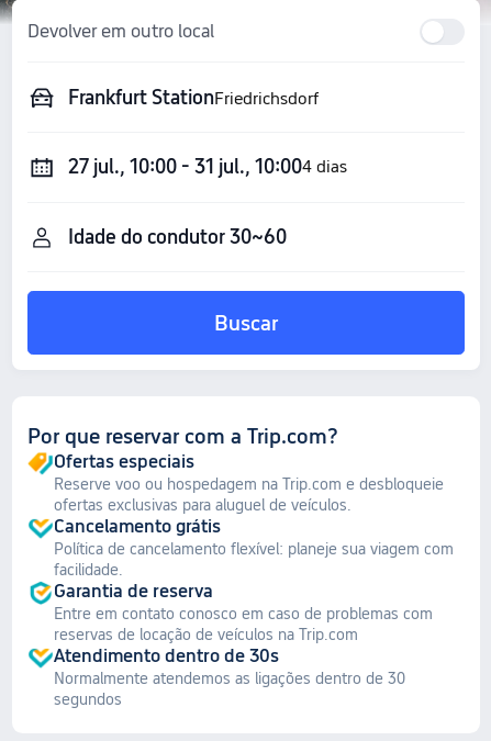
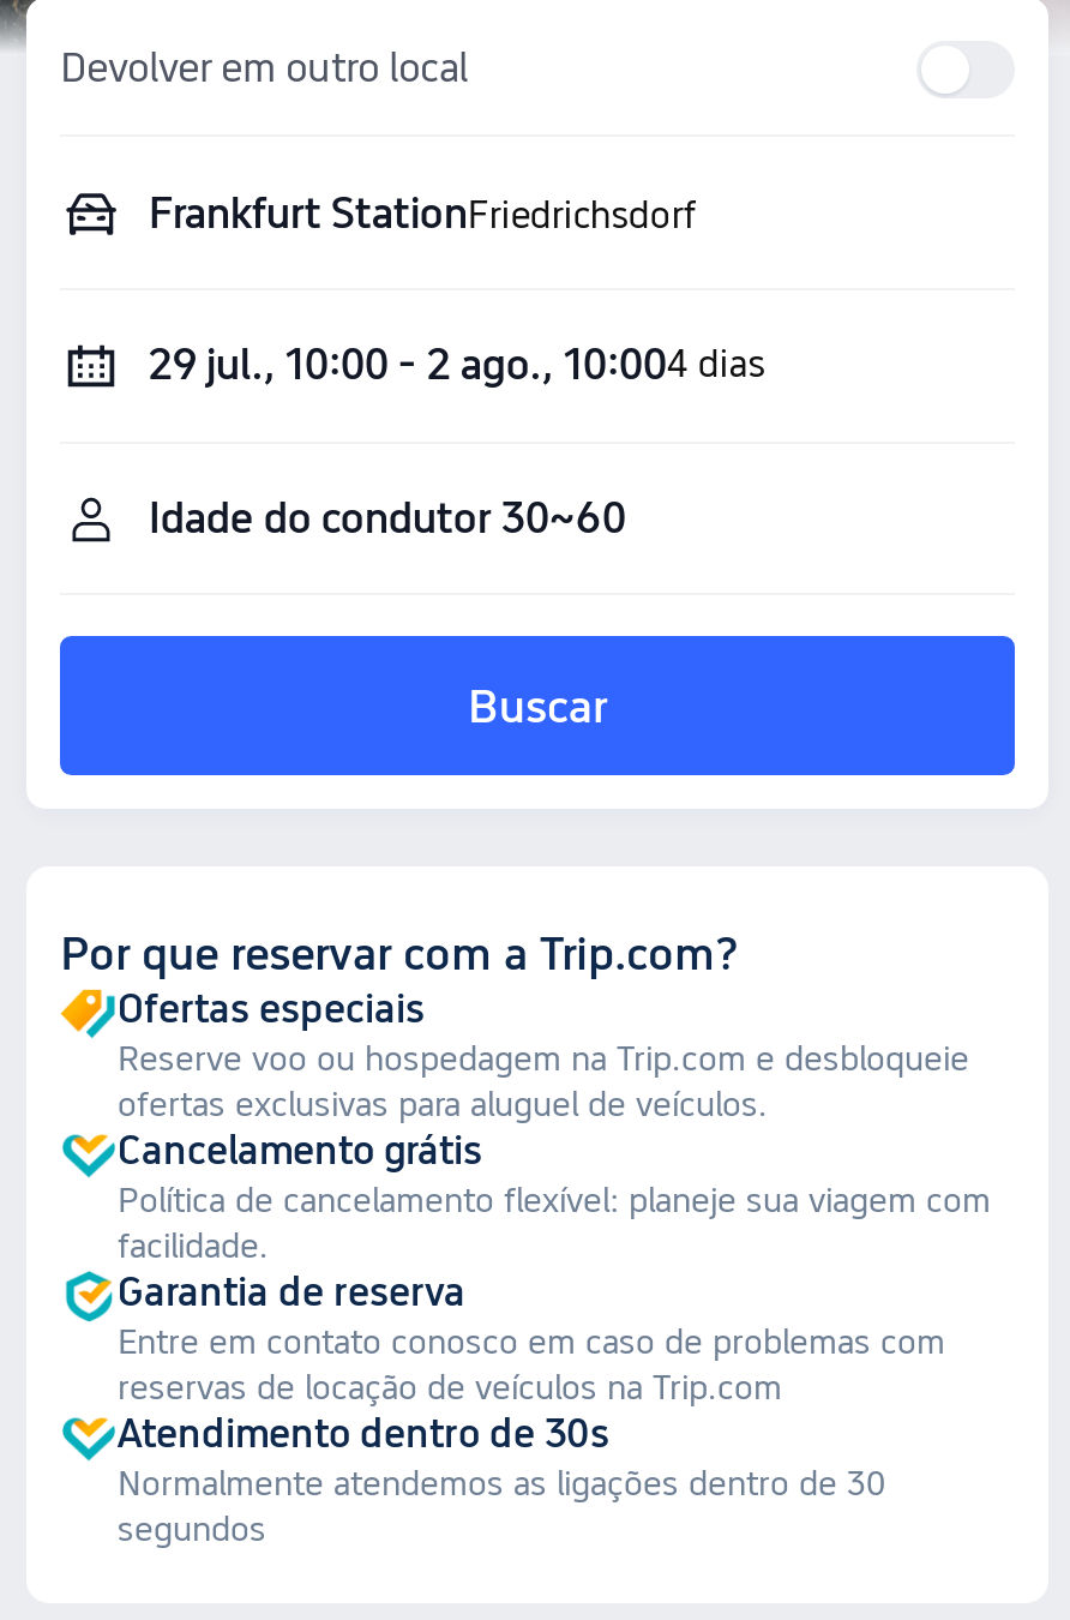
[68,155,347,178] 27 jul., 10:00 - 31 jul., 10:004 dias -> [149,339,765,389] 29 jul., 10:00 - 2 ago., 10:004 dias

